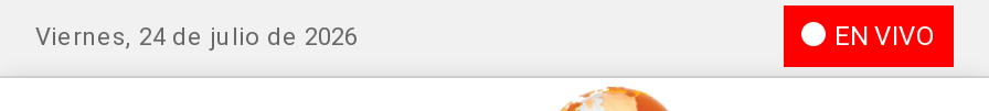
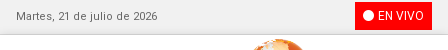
[35,22,358,51] Viernes, 24 de julio de 2026 -> [16,9,157,22] Martes, 21 de julio de 2026

